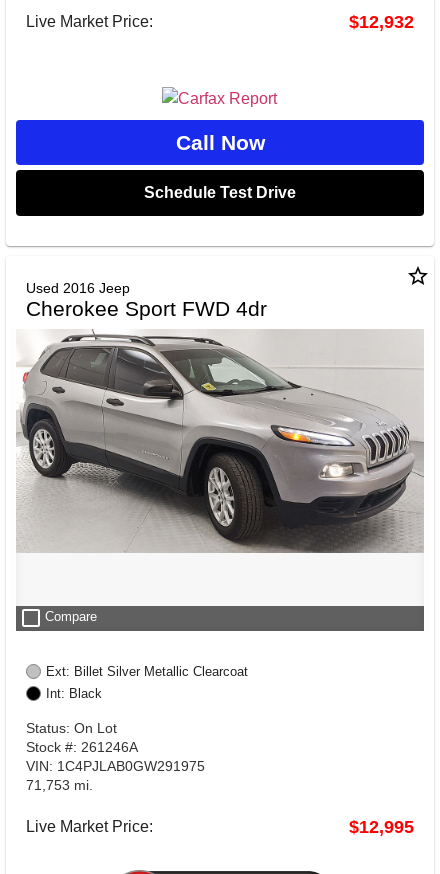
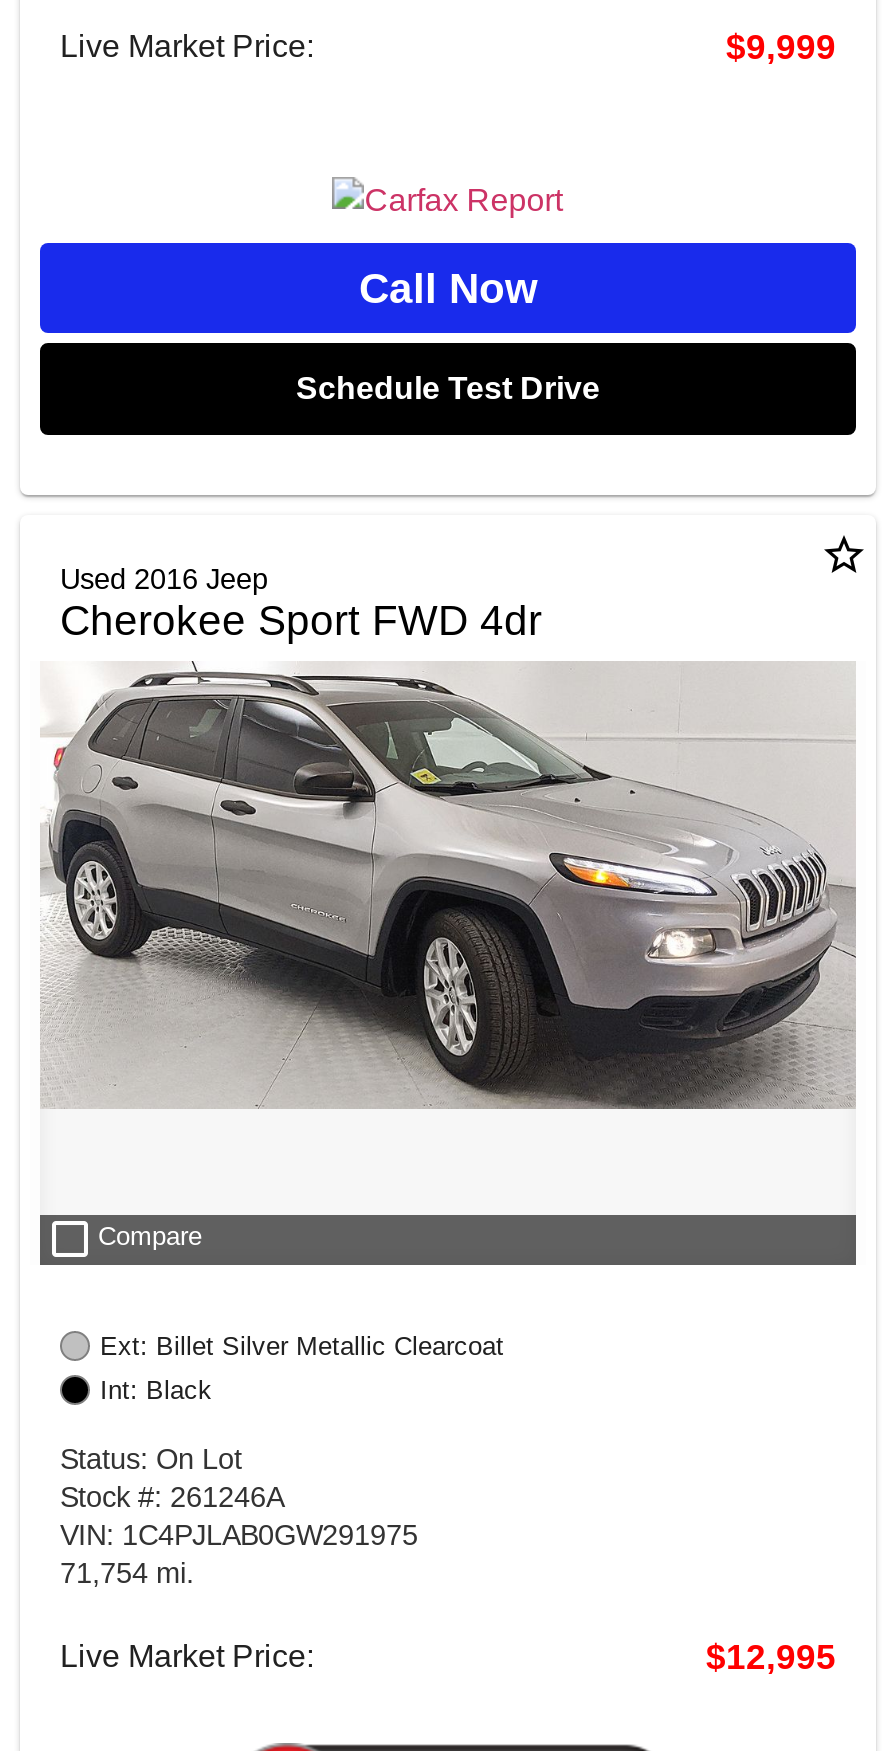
[349,12,414,32] $12,932 -> [726,26,836,66] $9,999
[26,777,93,793] 71,753 mi. -> [60,1556,194,1588] 71,754 mi.

